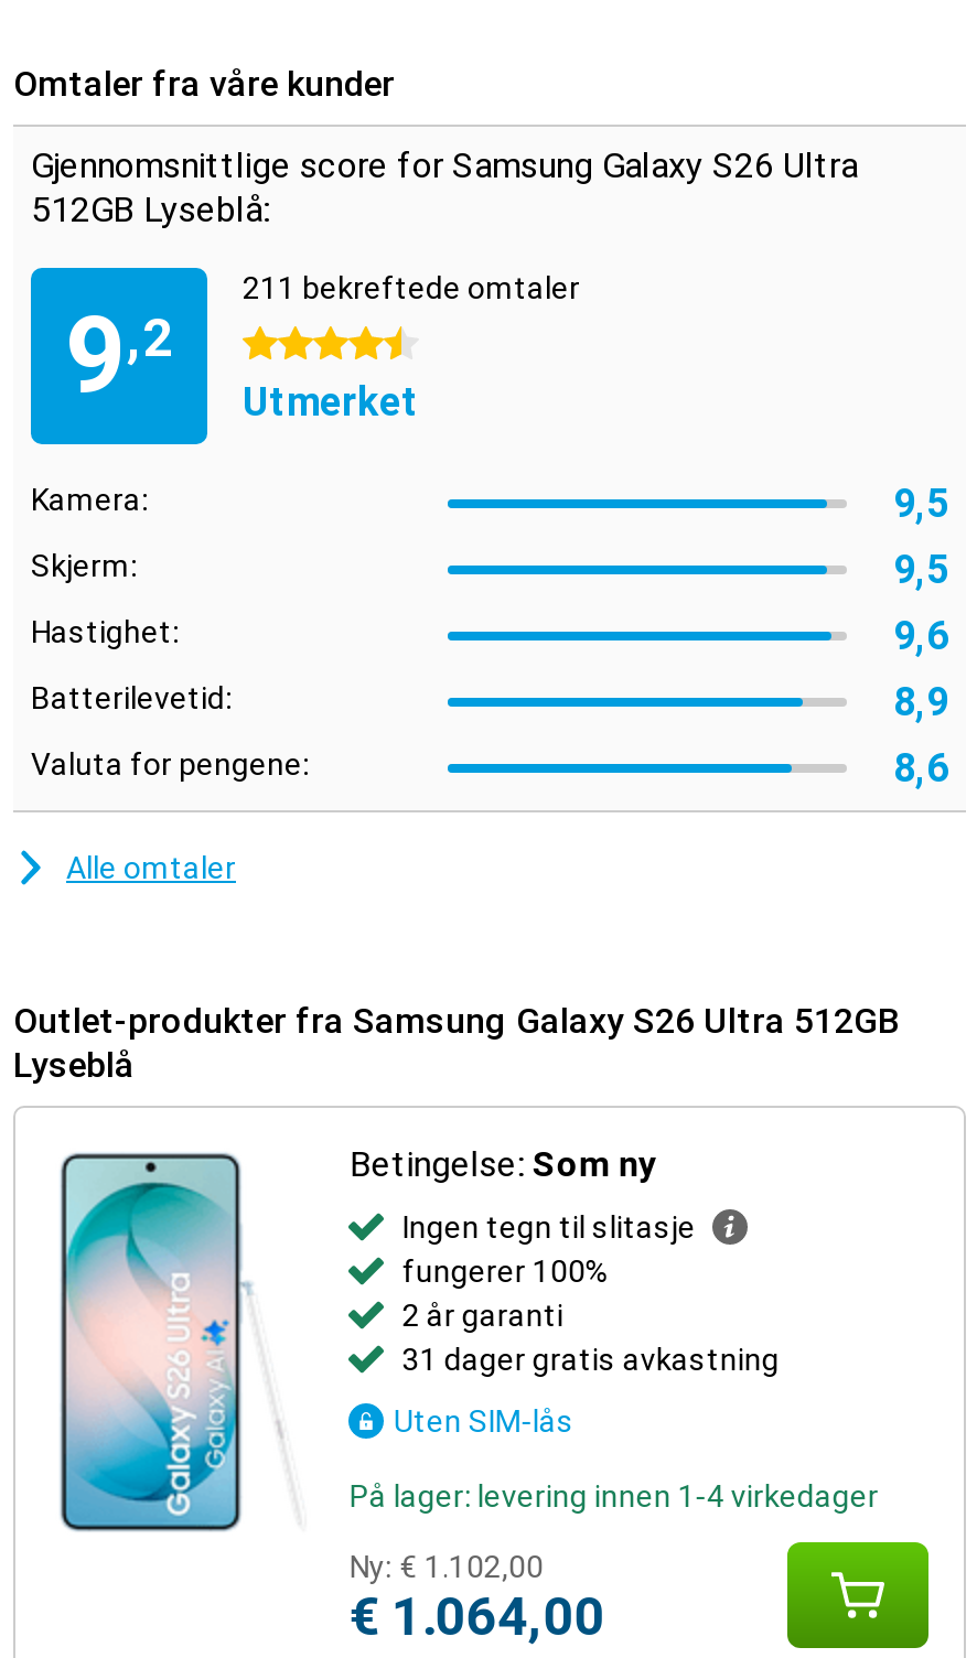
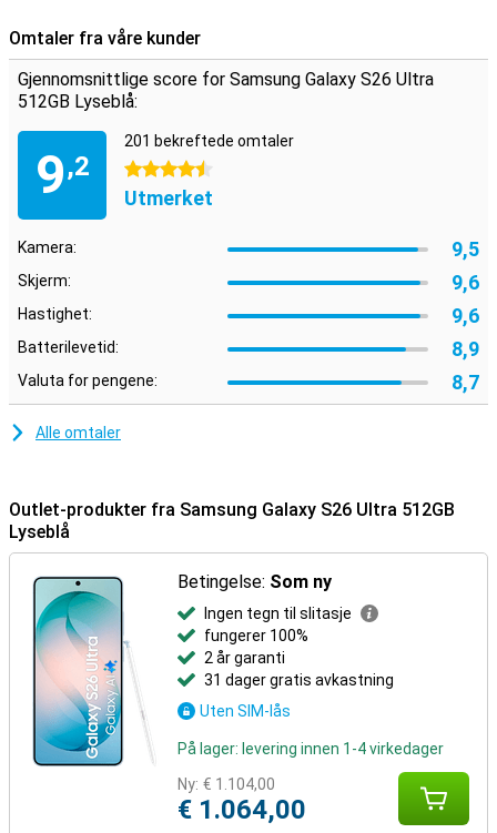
[243,270,580,305] 211 bekreftede omtaler -> [124,132,294,150] 201 bekreftede omtaler
[893,546,948,592] 9,5 -> [452,271,479,294] 9,6
[893,744,948,790] 8,6 -> [452,370,479,394] 8,7
[349,1549,543,1584] Ny: € 1.102,00 -> [178,775,276,793] Ny: € 1.104,00

